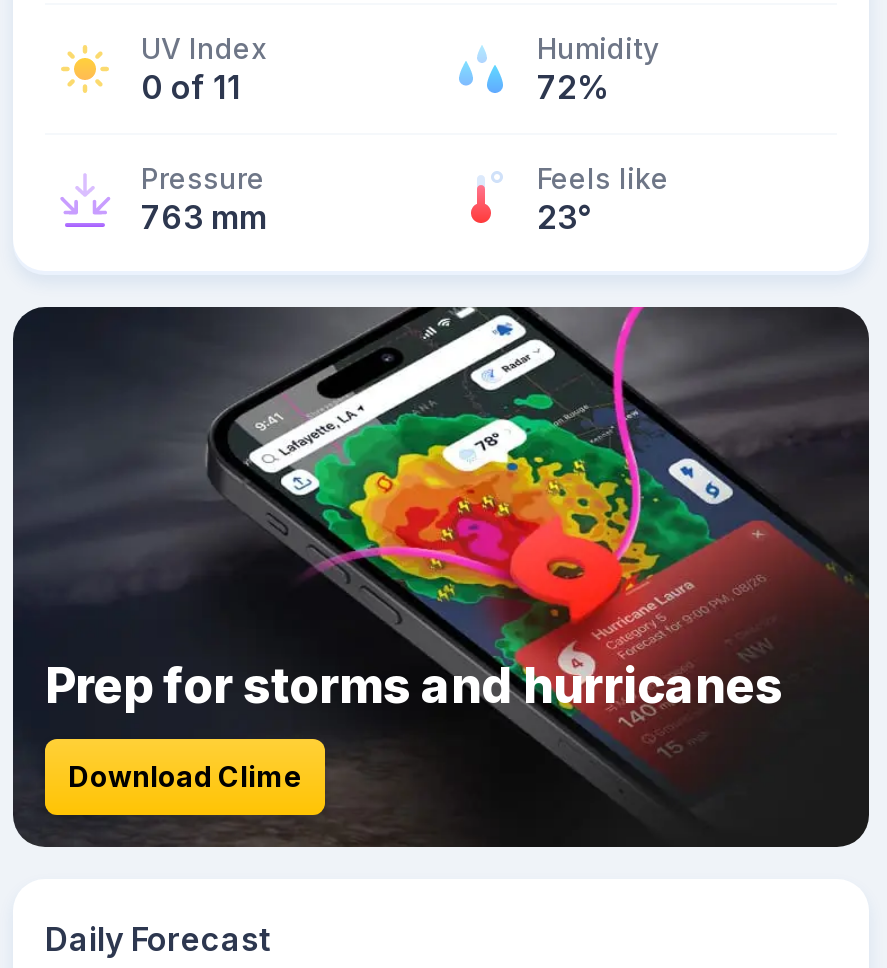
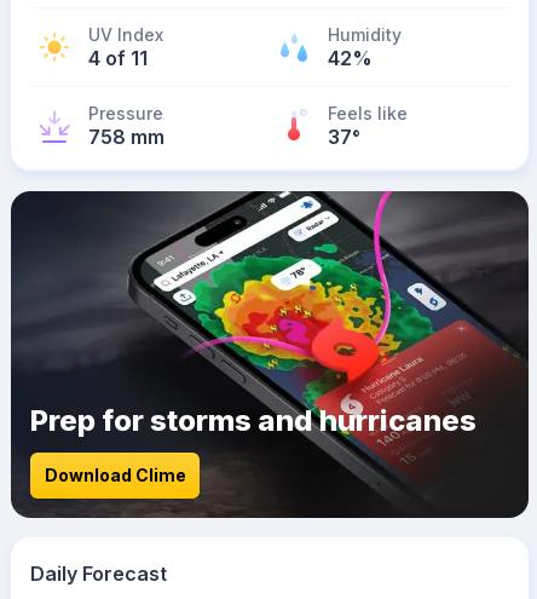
[141,67,241,107] 0 of 11 -> [88,46,148,70] 4 of 11
[537,67,611,107] 72% -> [328,46,373,70] 42%
[141,197,267,237] 763 mm -> [88,125,164,149] 758 mm
[537,197,591,237] 23° -> [328,125,360,149] 37°

